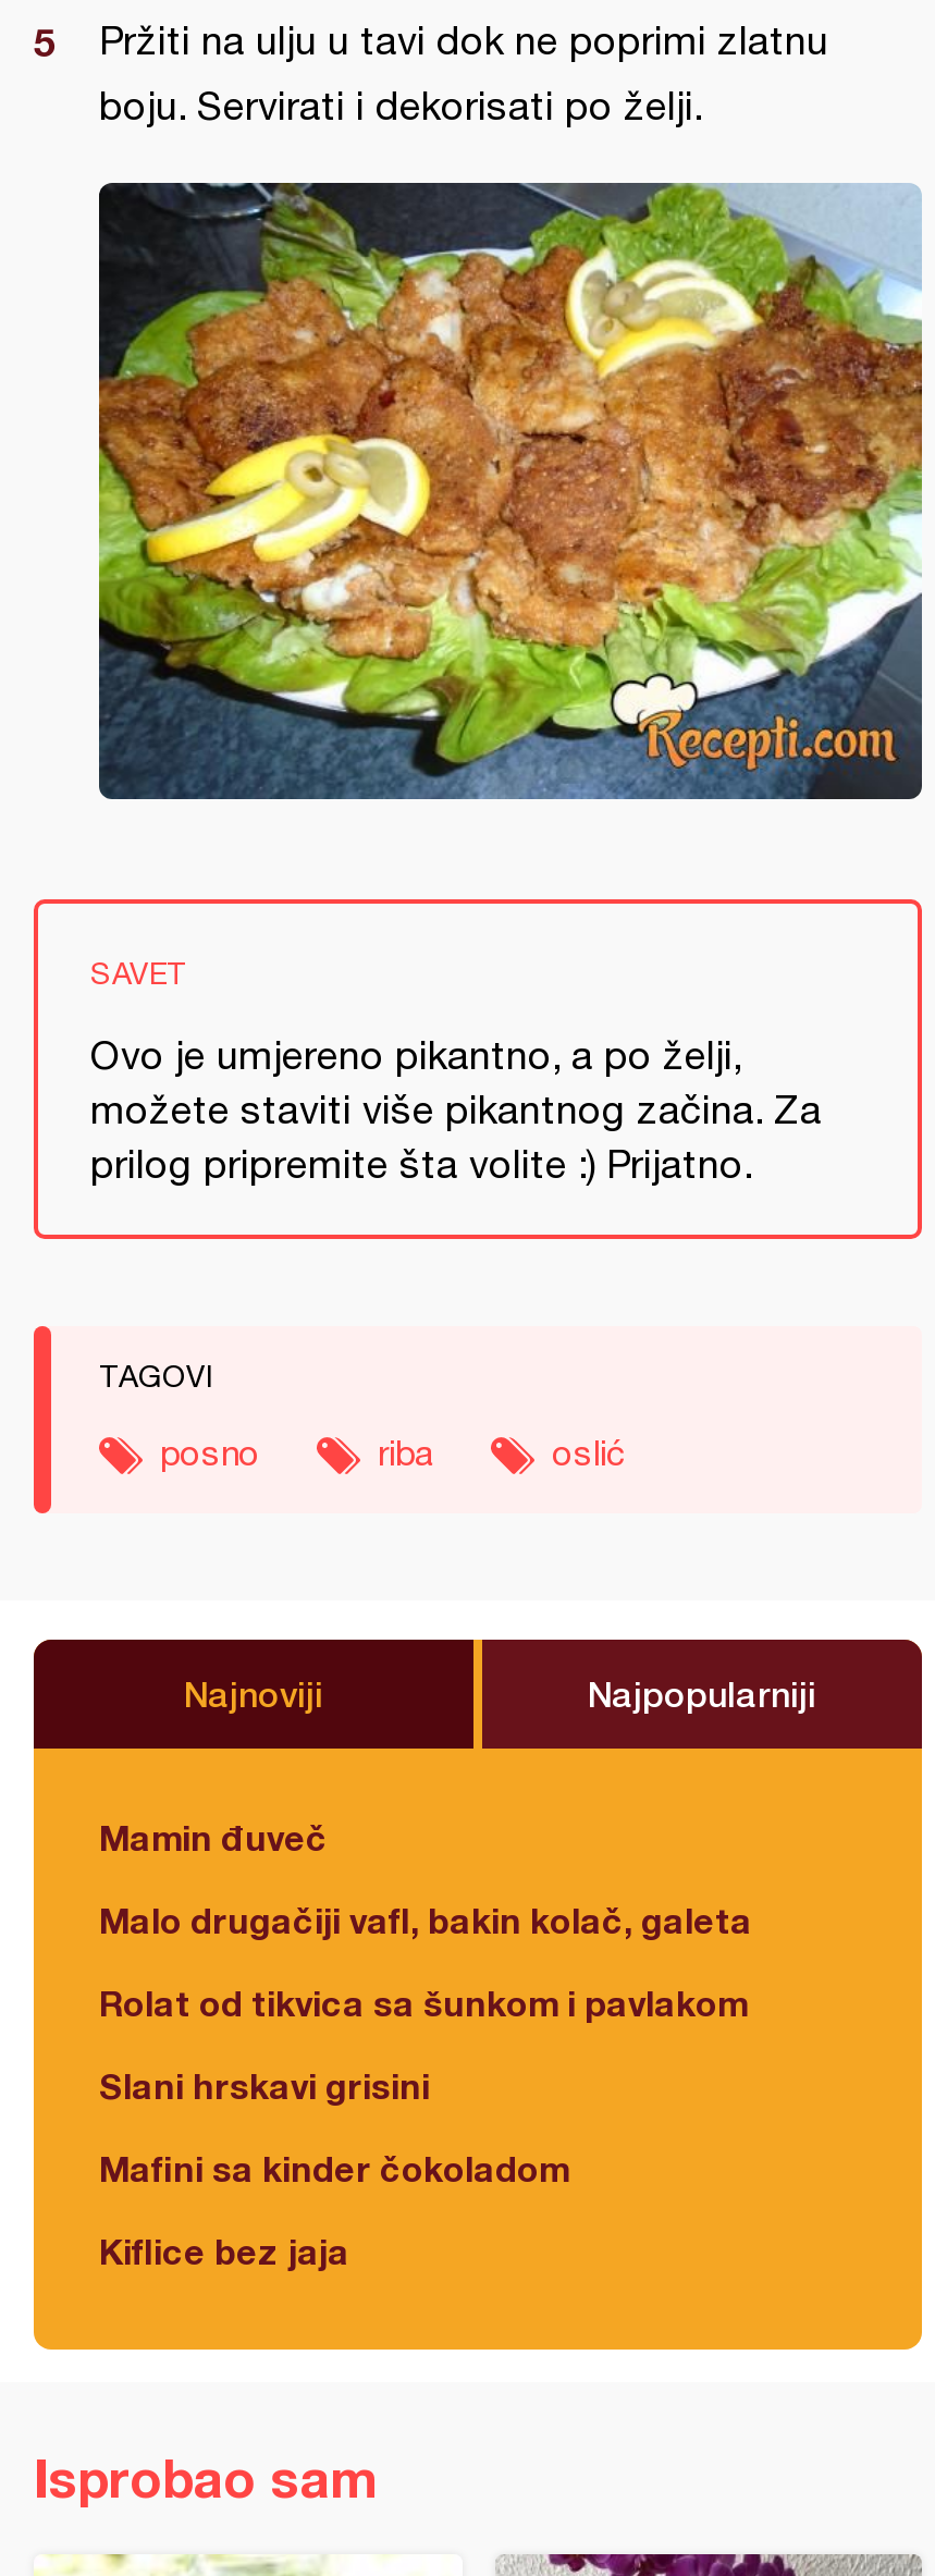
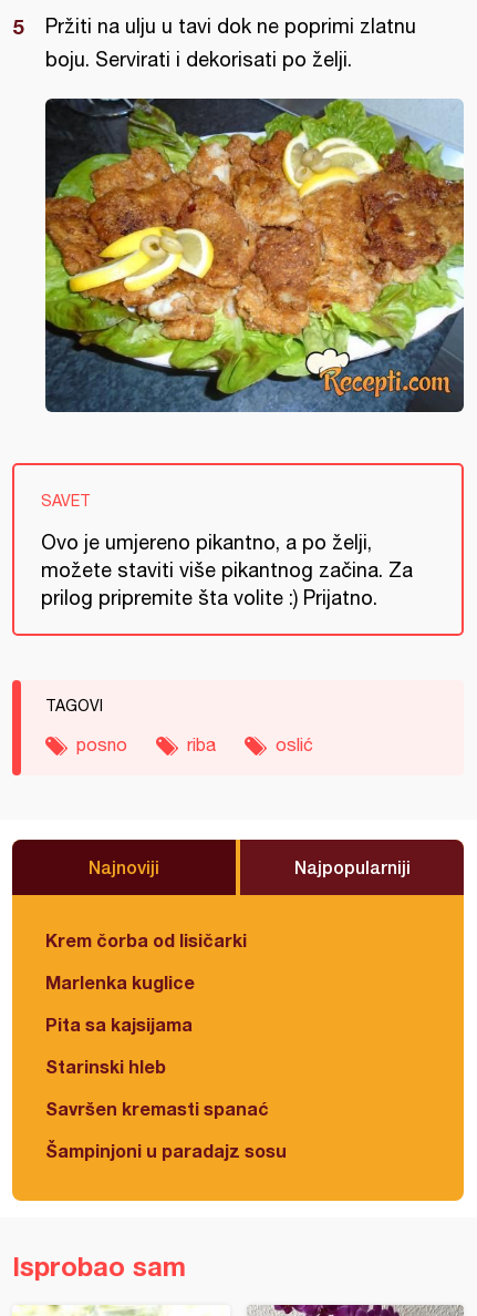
[99,1817,328,1858] Mamin đuveč -> [45,930,247,951] Krem čorba od lisičarki
[99,1900,752,1941] Malo drugačiji vafl, bakin kolač, galeta -> [45,972,195,993] Marlenka kuglice
[99,1982,748,2024] Rolat od tikvica sa šunkom i pavlakom -> [45,1014,193,1035] Pita sa kajsijama
[99,2065,430,2107] Slani hrskavi grisini -> [45,1056,166,1077] Starinski hleb
[99,2148,569,2189] Mafini sa kinder čokoladom -> [45,1098,269,1119] Savršen kremasti spanać
[99,2231,349,2272] Kiflice bez jaja -> [45,1140,287,1161] Šampinjoni u paradajz sosu

